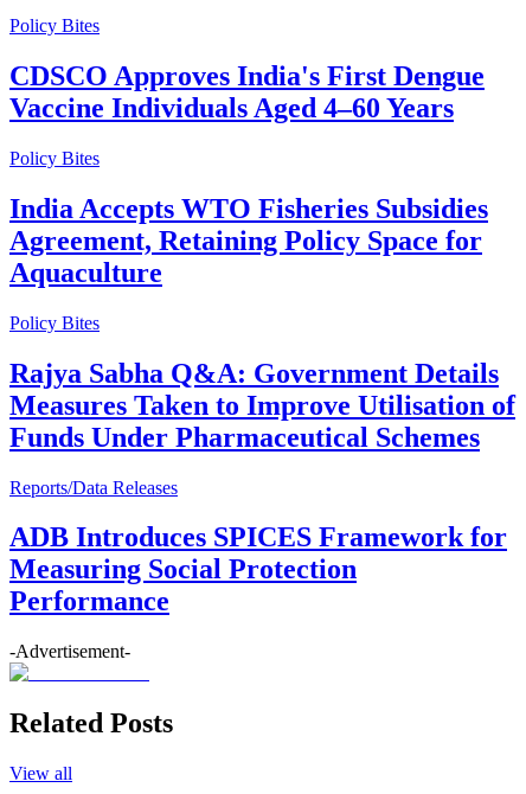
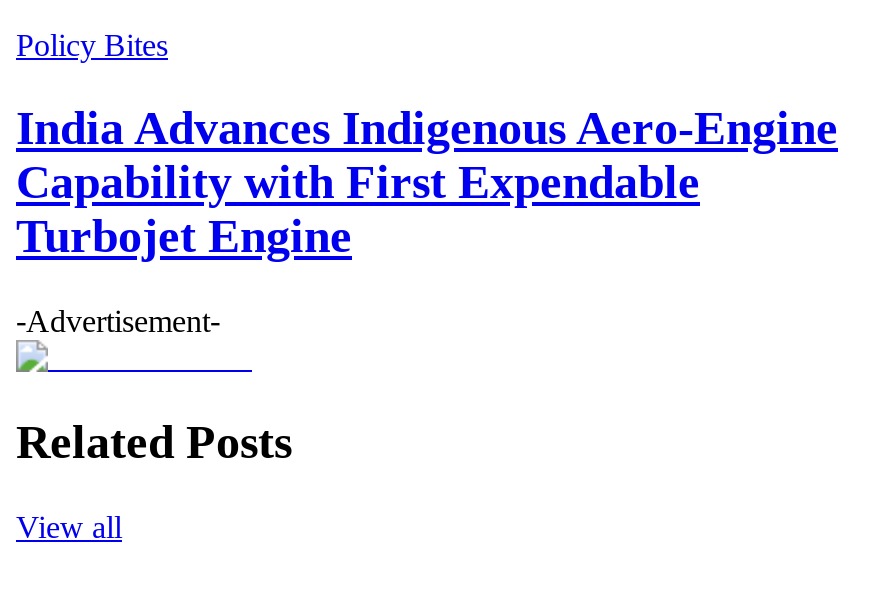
[9,60,515,617] CDSCO Approves India's First Dengue | Vaccine Individuals Aged 4–60 Years | Policy Bites | India Accepts WTO Fisheries Subsidies | Agreement, Retaining Policy Space for | Aquaculture | Policy Bites | Rajya Sabha Q&A: Government Details | Measures Taken to Improve Utilisation of | Funds Under Pharmaceutical Schemes | Reports/Data Releases | ADB Introduces SPICES Framework for | Measuring Social Protection | Performance -> [16,103,838,263] India Advances Indigenous Aero-Engine | Capability with First Expendable | Turbojet Engine

